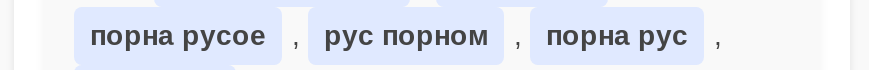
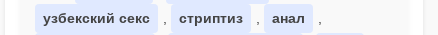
[90,20,688,52] порна русое | , рус порном | , порна рус -> [43,10,305,26] узбекский секс | , стриптиз | , анал

